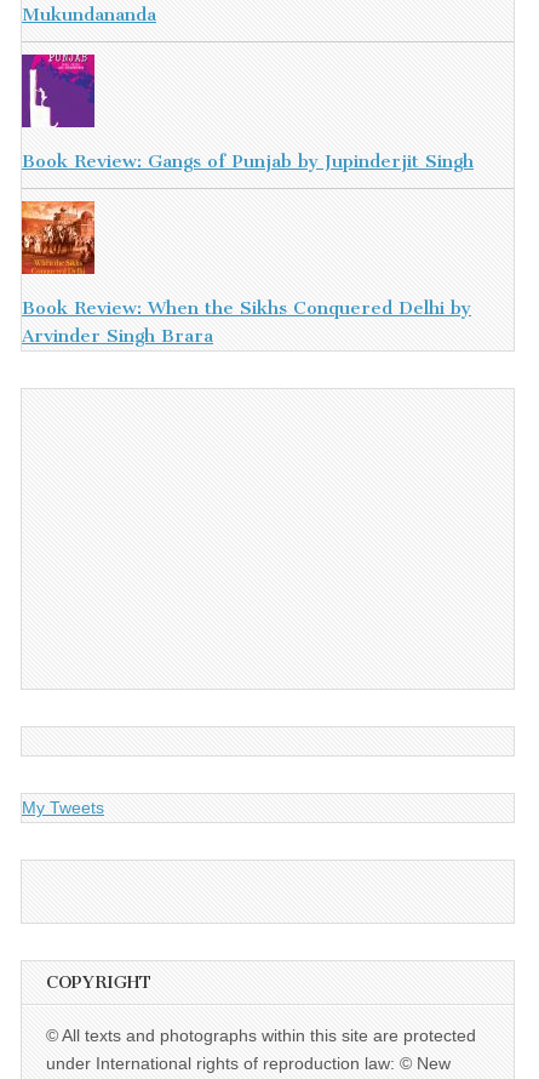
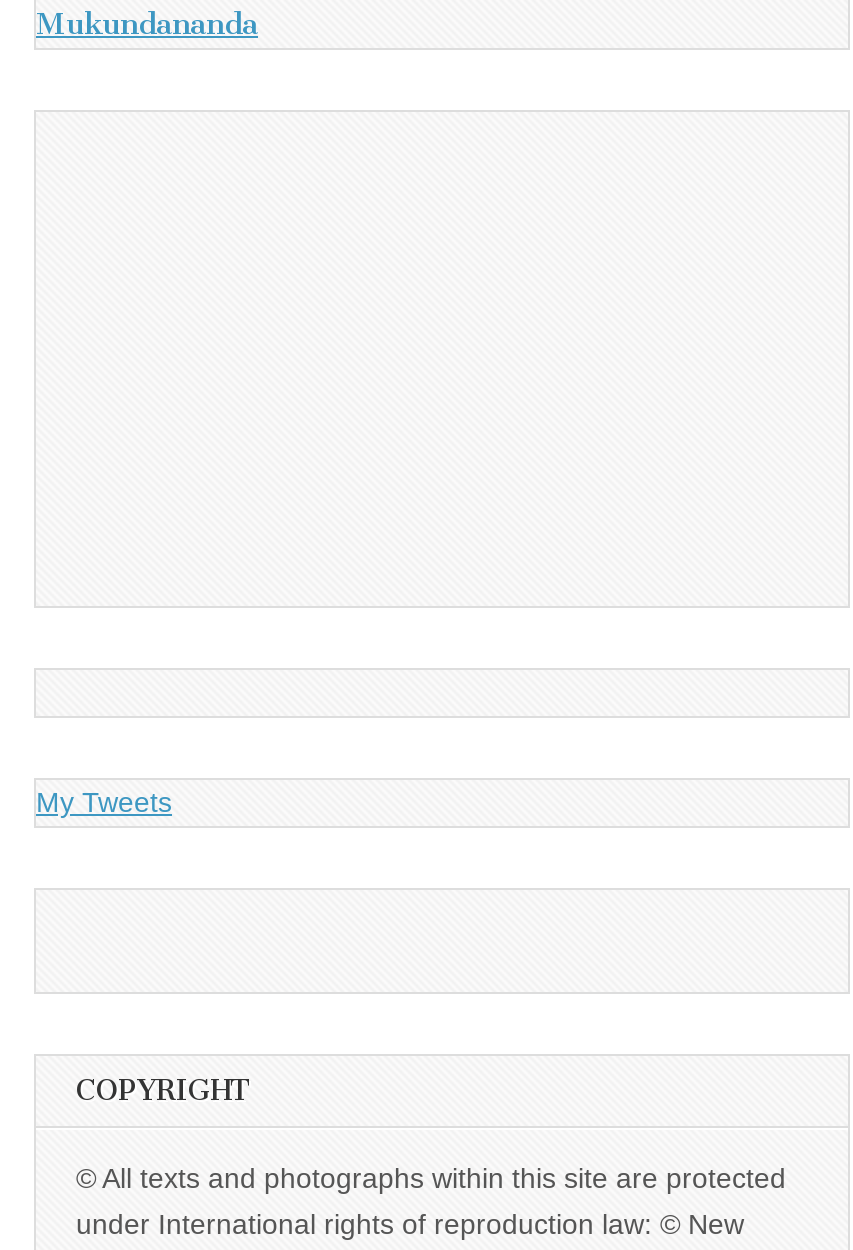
[21,53,474,173] [image] | Book Review: Gangs of Punjab by Jupinderjit Singh -> none
[21,200,471,347] [image] | Book Review: When the Sikhs Conquered Delhi by | Arvinder Singh Brara -> none

